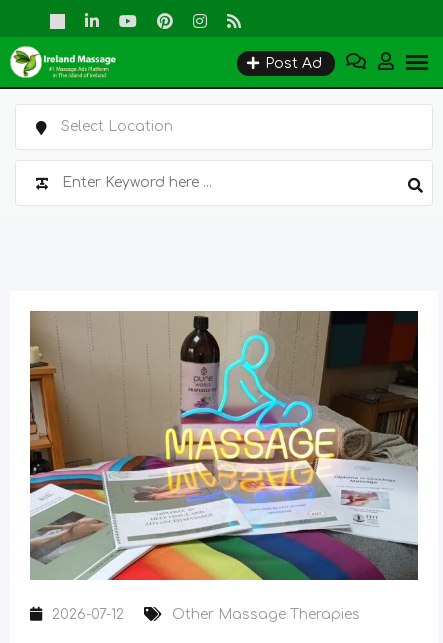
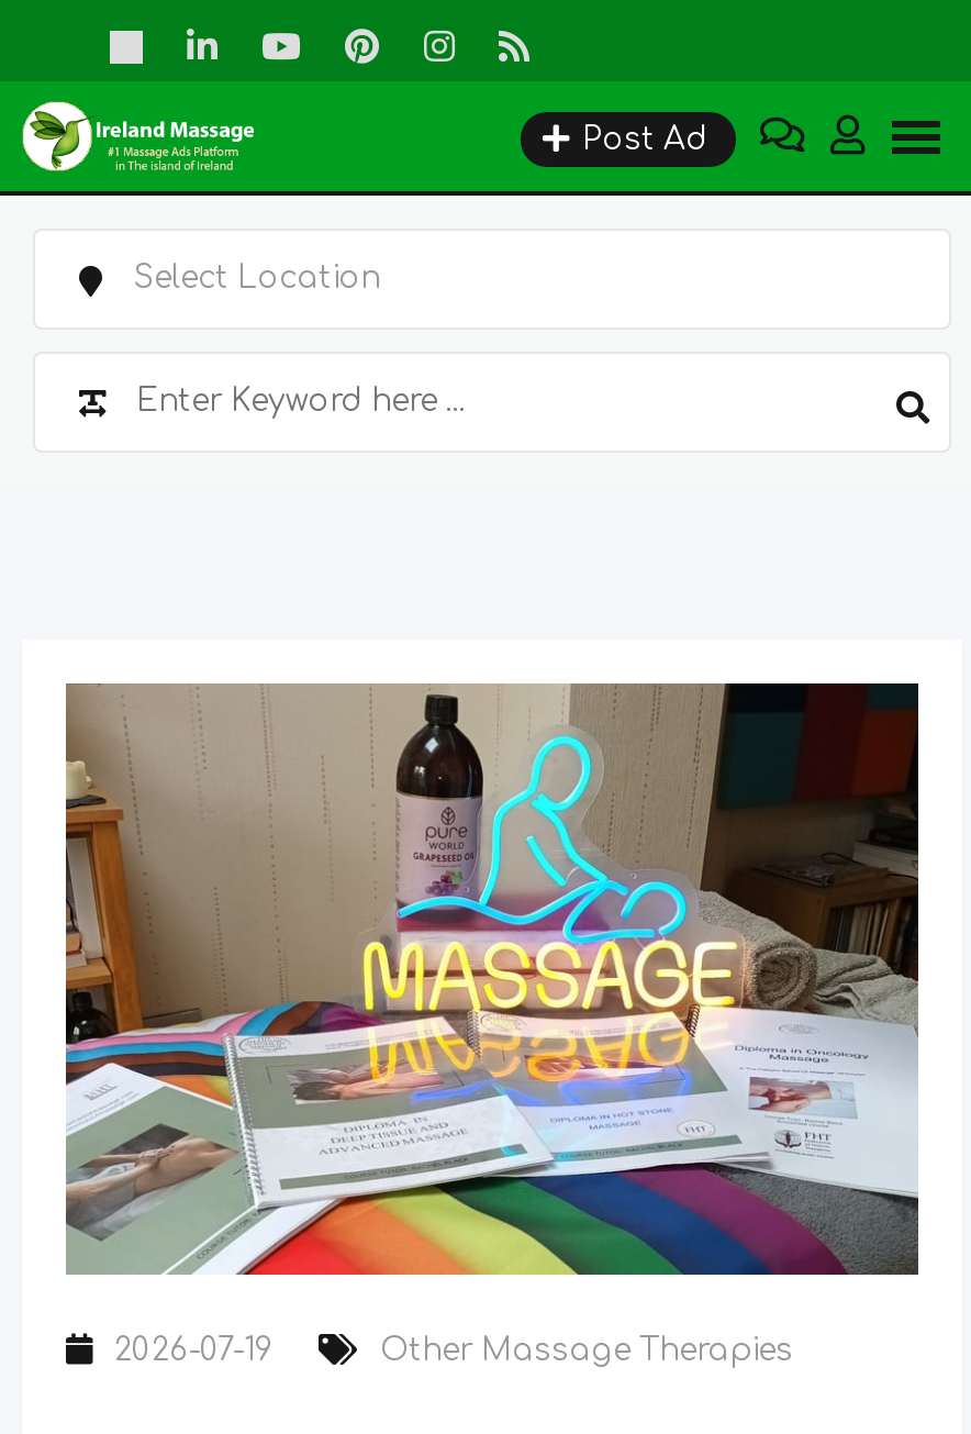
[52,607,124,622] 2026-07-12 -> [114,1334,275,1367] 2026-07-19

